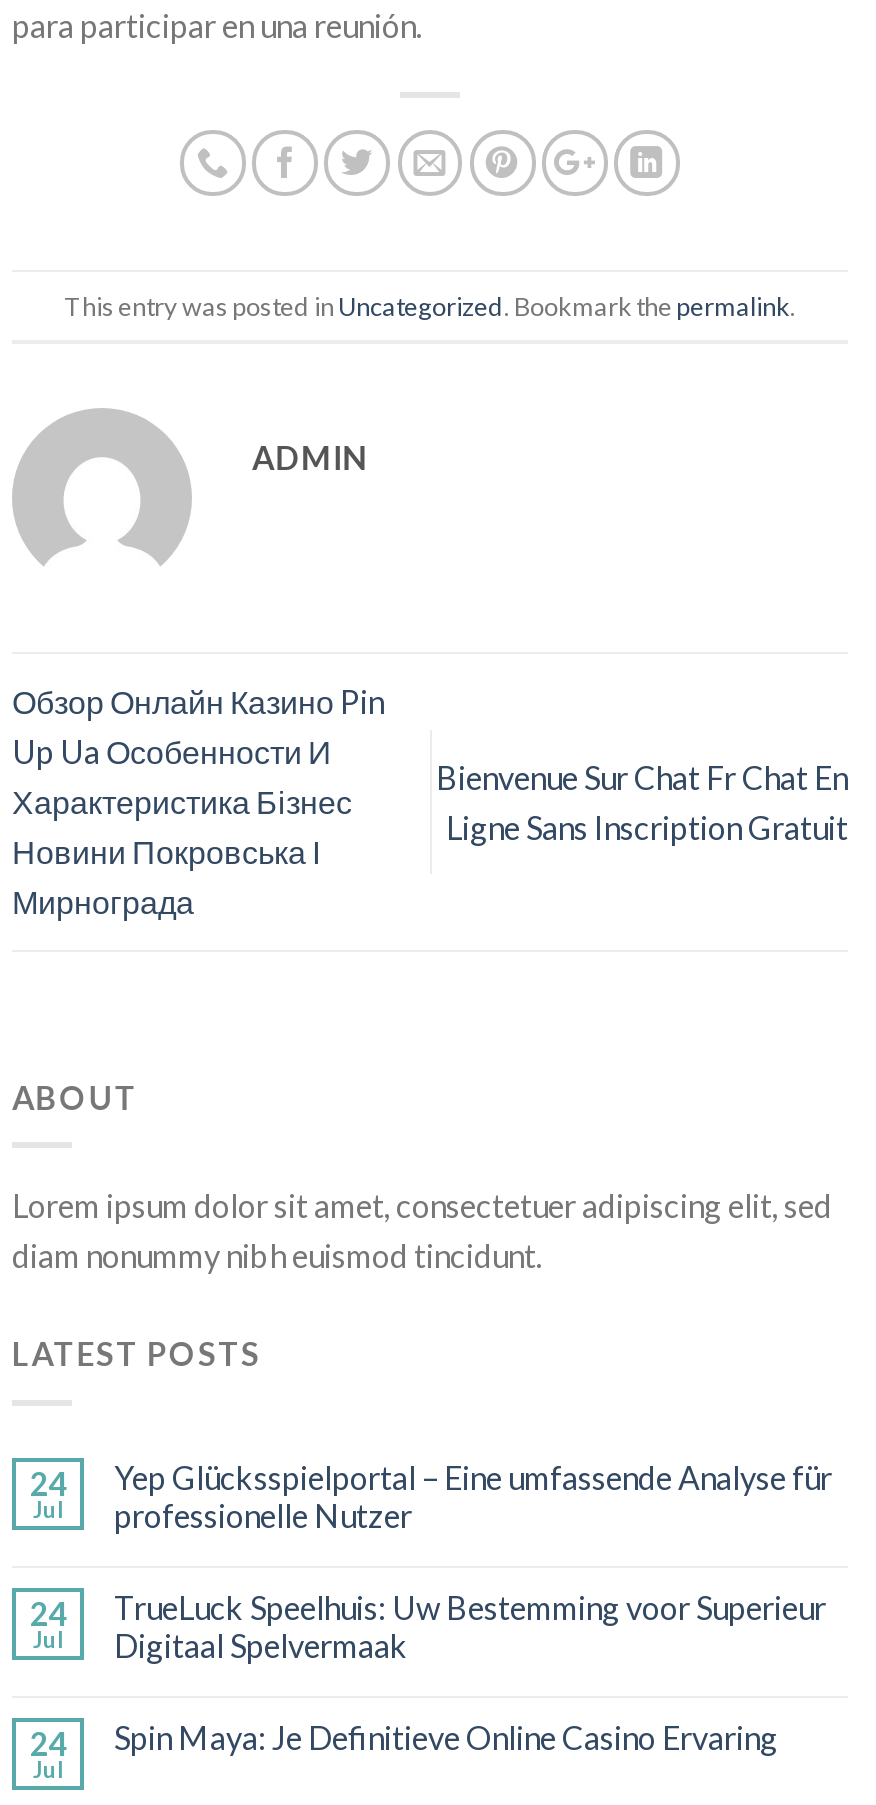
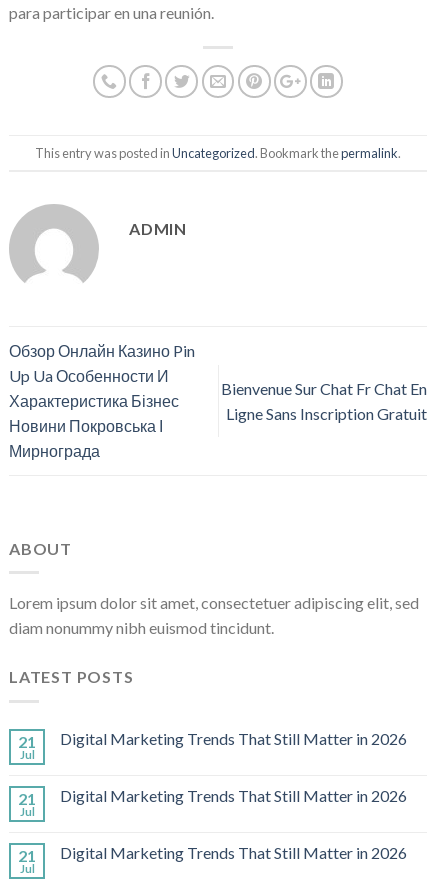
[30,1464,66,1502] 24 -> [18,732,36,751] 21
[114,1458,832,1534] Yep Glücksspielportal – Eine umfassende Analyse für | professionelle Nutzer -> [60,729,407,748] Digital Marketing Trends That Still Matter in 2026
[30,1594,66,1632] 24 -> [18,789,36,808] 21
[114,1588,826,1664] TrueLuck Speelhuis: Uw Bestemming voor Superieur | Digitaal Spelvermaak -> [60,786,407,805] Digital Marketing Trends That Still Matter in 2026
[30,1724,66,1762] 24 -> [18,846,36,865] 21
[114,1718,778,1756] Spin Maya: Je Definitieve Online Casino Ervaring -> [60,843,407,862] Digital Marketing Trends That Still Matter in 2026

